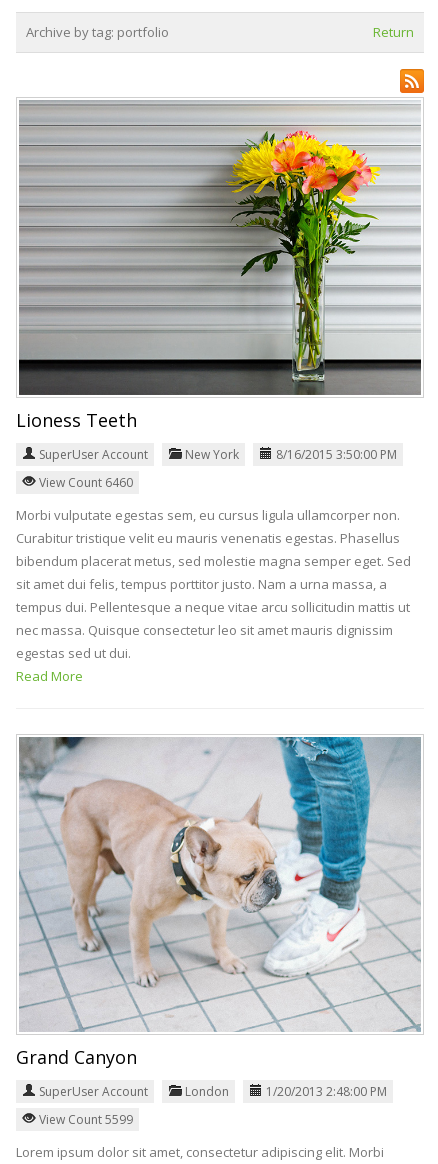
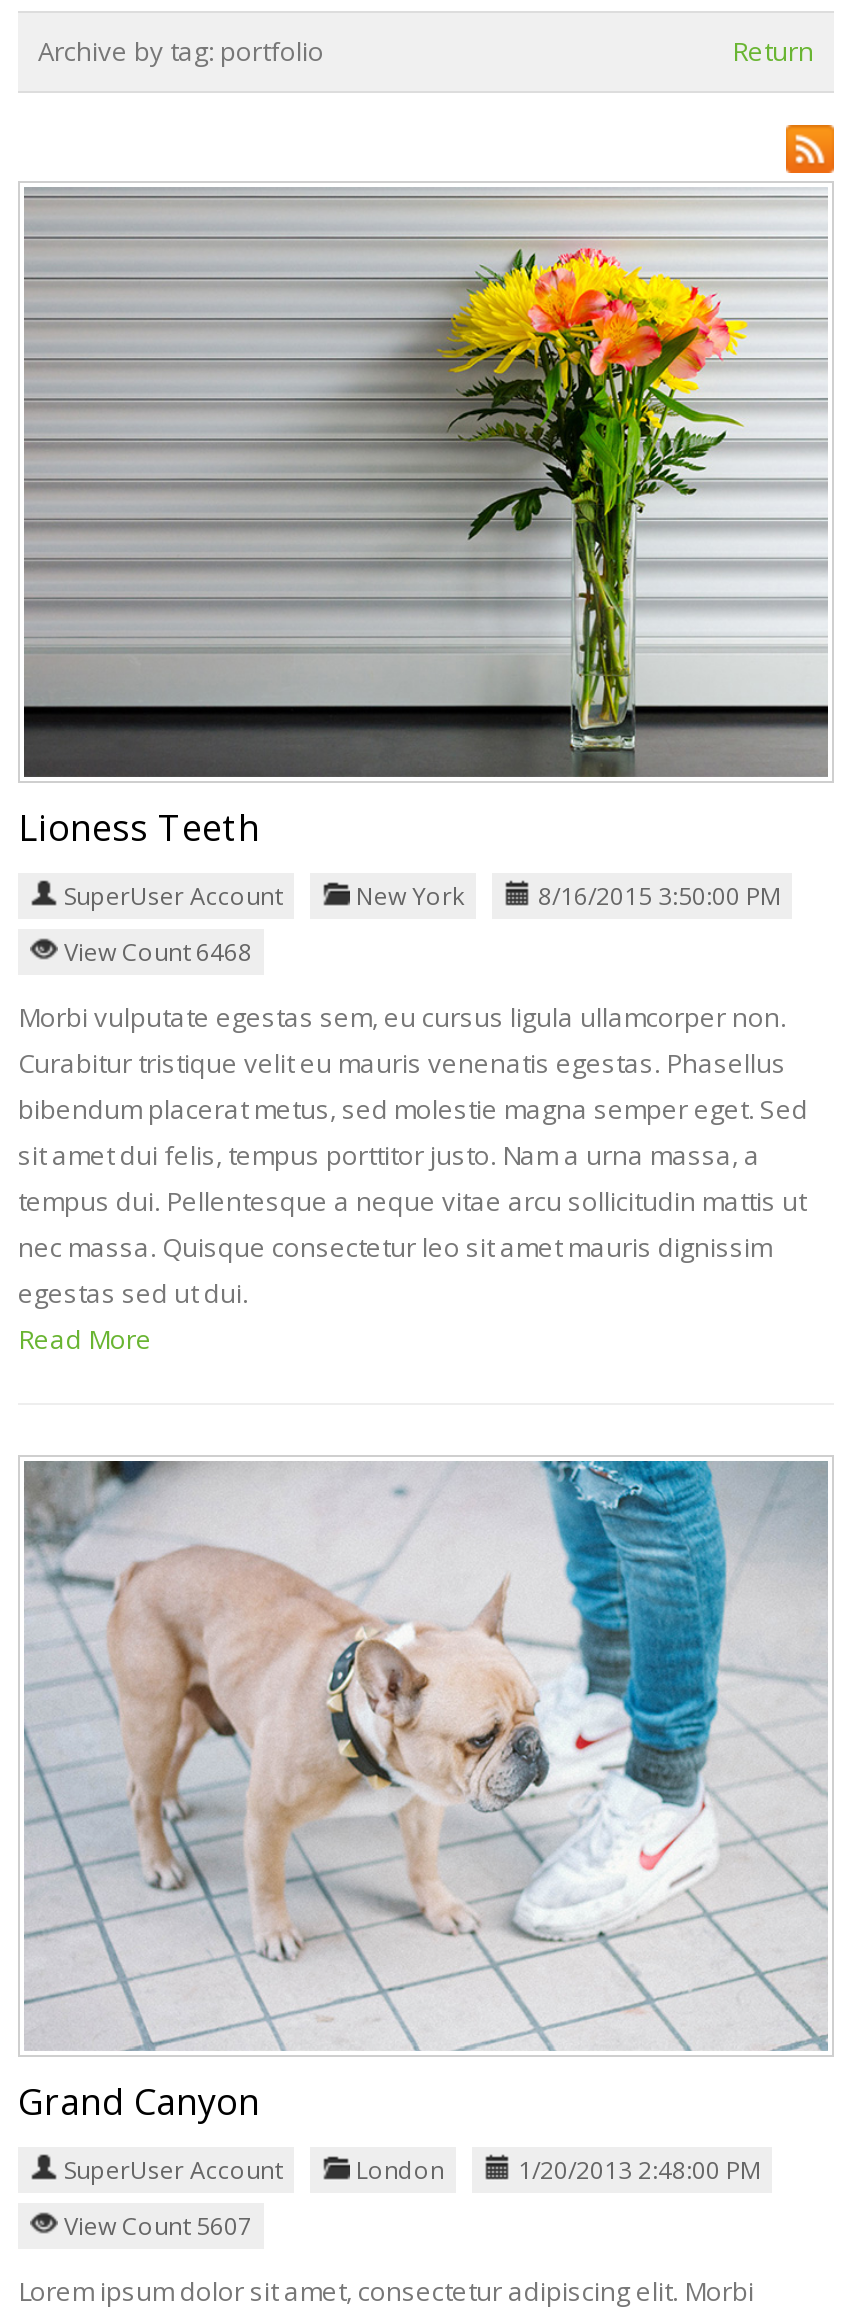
[36,474,133,491] View Count 6460 -> [58,934,252,968] View Count 6468
[36,1111,133,1128] View Count 5599 -> [58,2209,252,2243] View Count 5607

